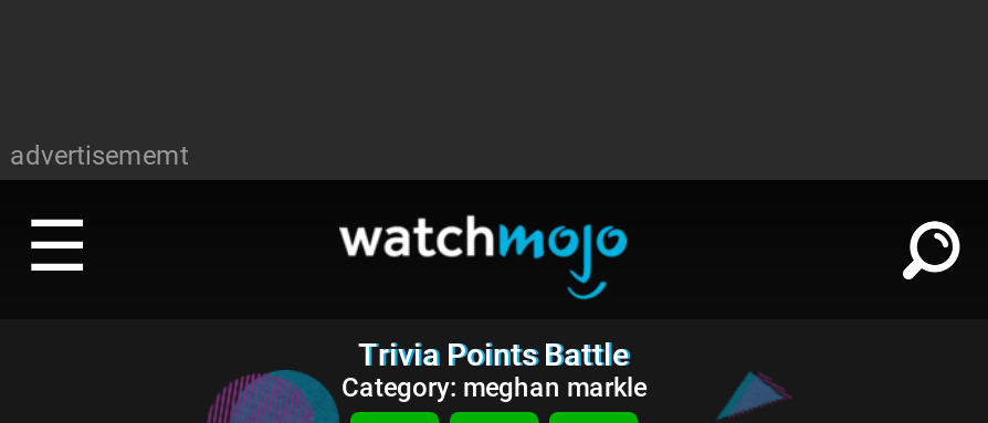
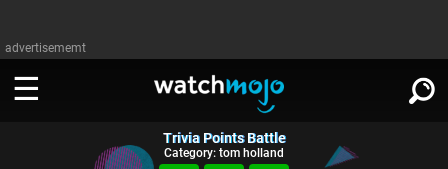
[341,372,647,403] Category: meghan markle -> [164,146,284,160] Category: tom holland

